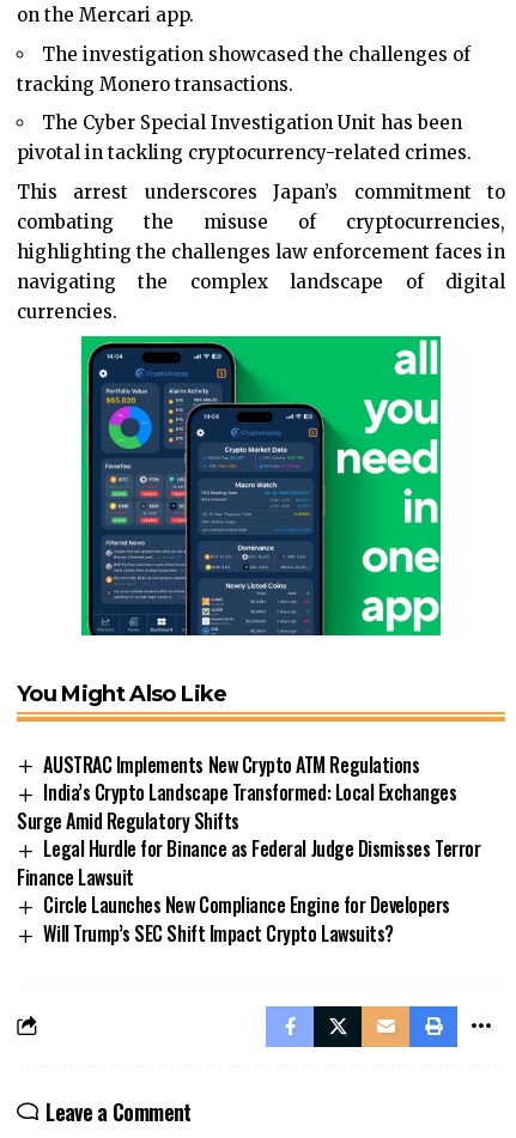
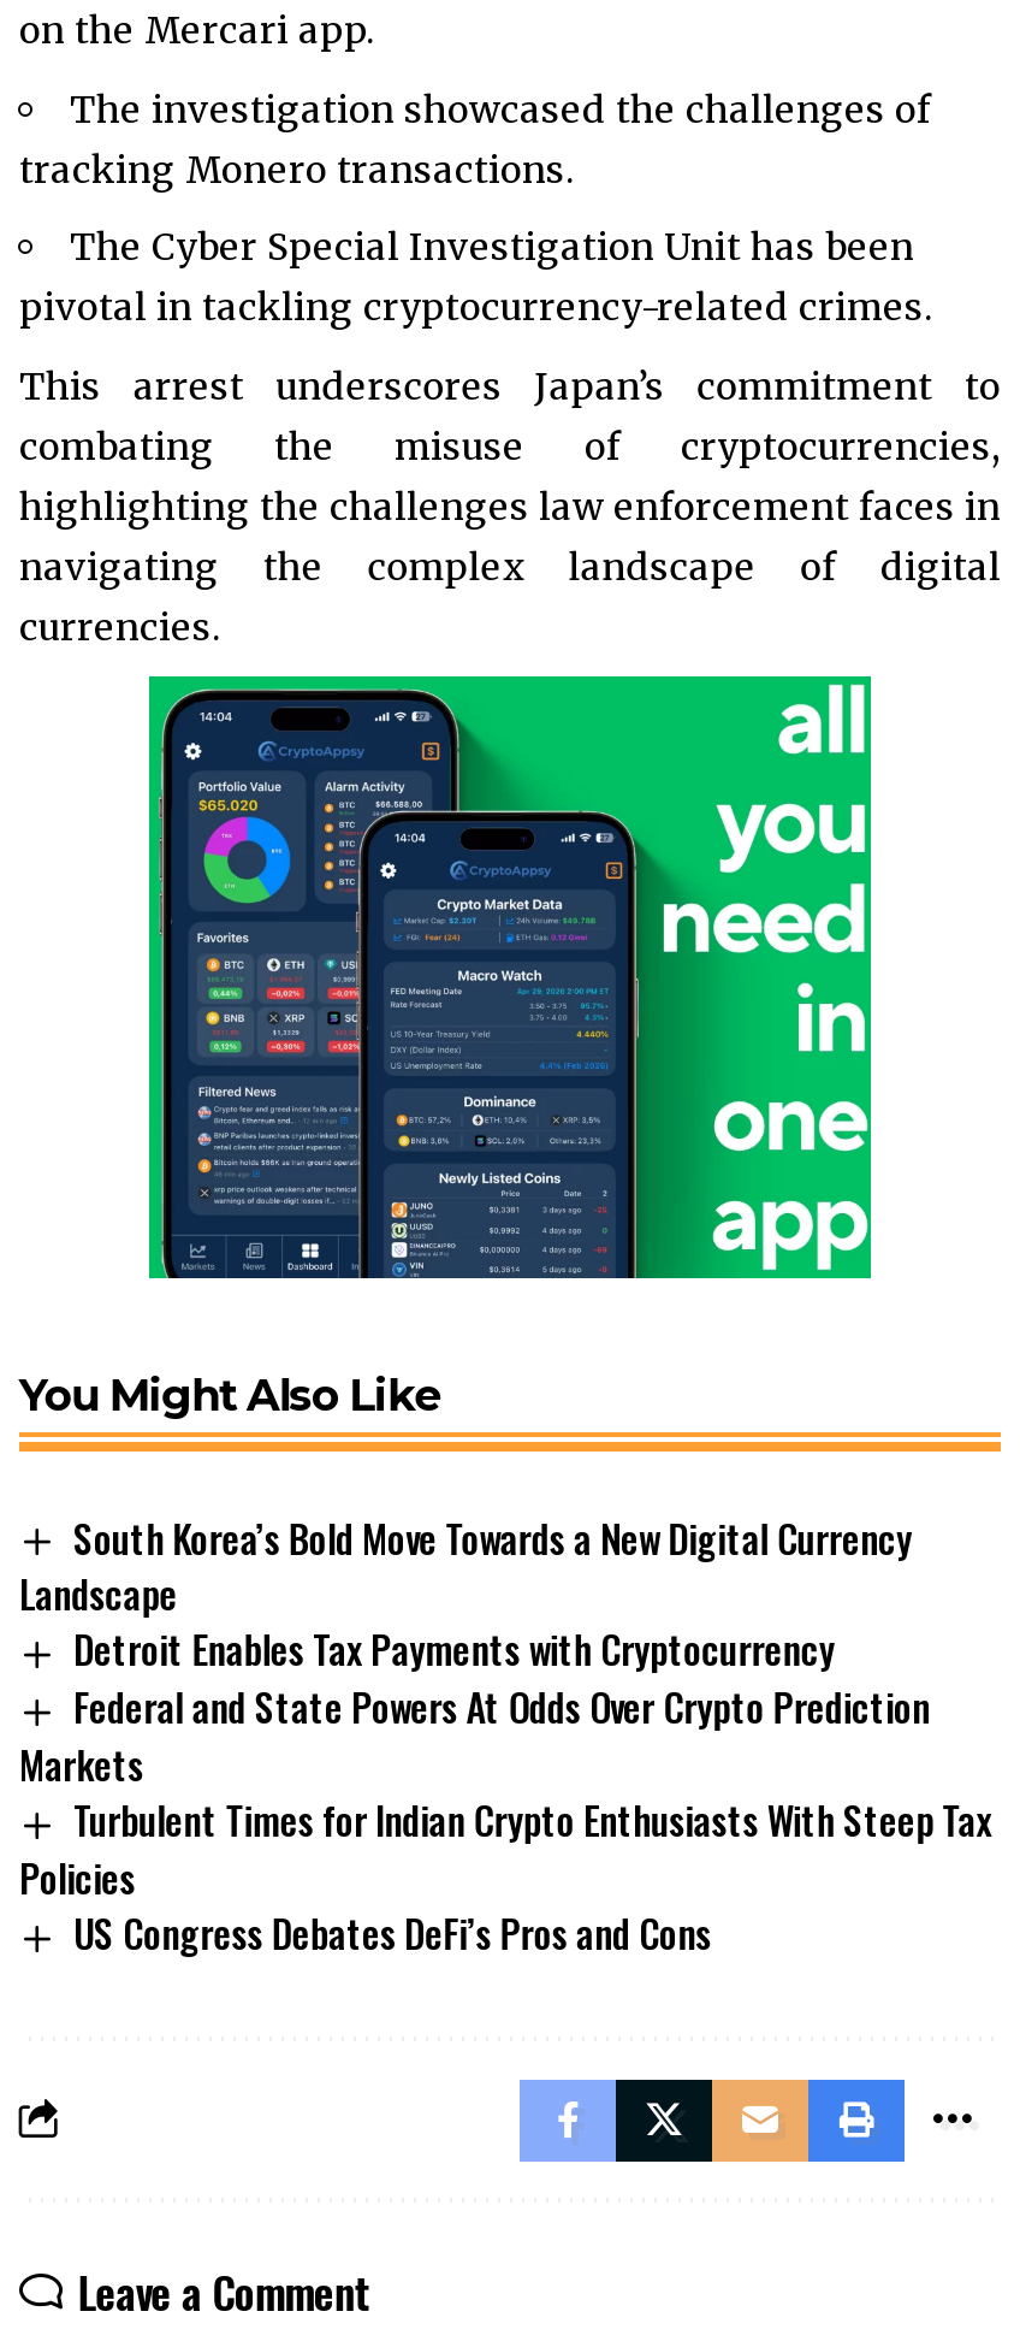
[17,750,480,948] AUSTRAC Implements New Crypto ATM Regulations | India’s Crypto Landscape Transformed: Local Exchanges | Surge Amid Regulatory Shifts | Legal Hurdle for Binance as Federal Judge Dismisses Terror | Finance Lawsuit | Circle Launches New Compliance Engine for Developers | Will Trump’s SEC Shift Impact Crypto Lawsuits? -> [19,1508,992,1962] South Korea’s Bold Move Towards a New Digital Currency | Landscape | Detroit Enables Tax Payments with Cryptocurrency | Federal and State Powers At Odds Over Crypto Prediction | Markets | Turbulent Times for Indian Crypto Enthusiasts With Steep Tax | Policies | US Congress Debates DeFi’s Pros and Cons

